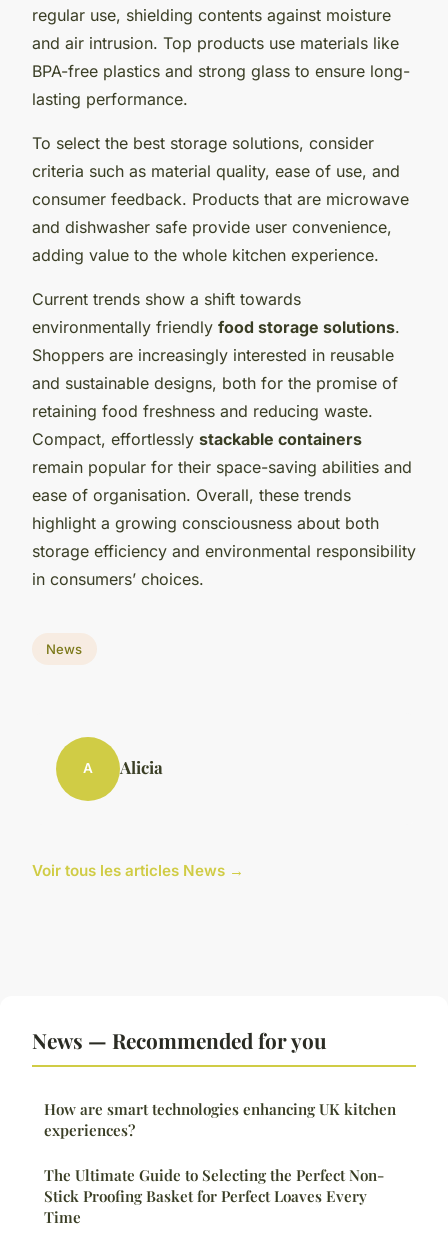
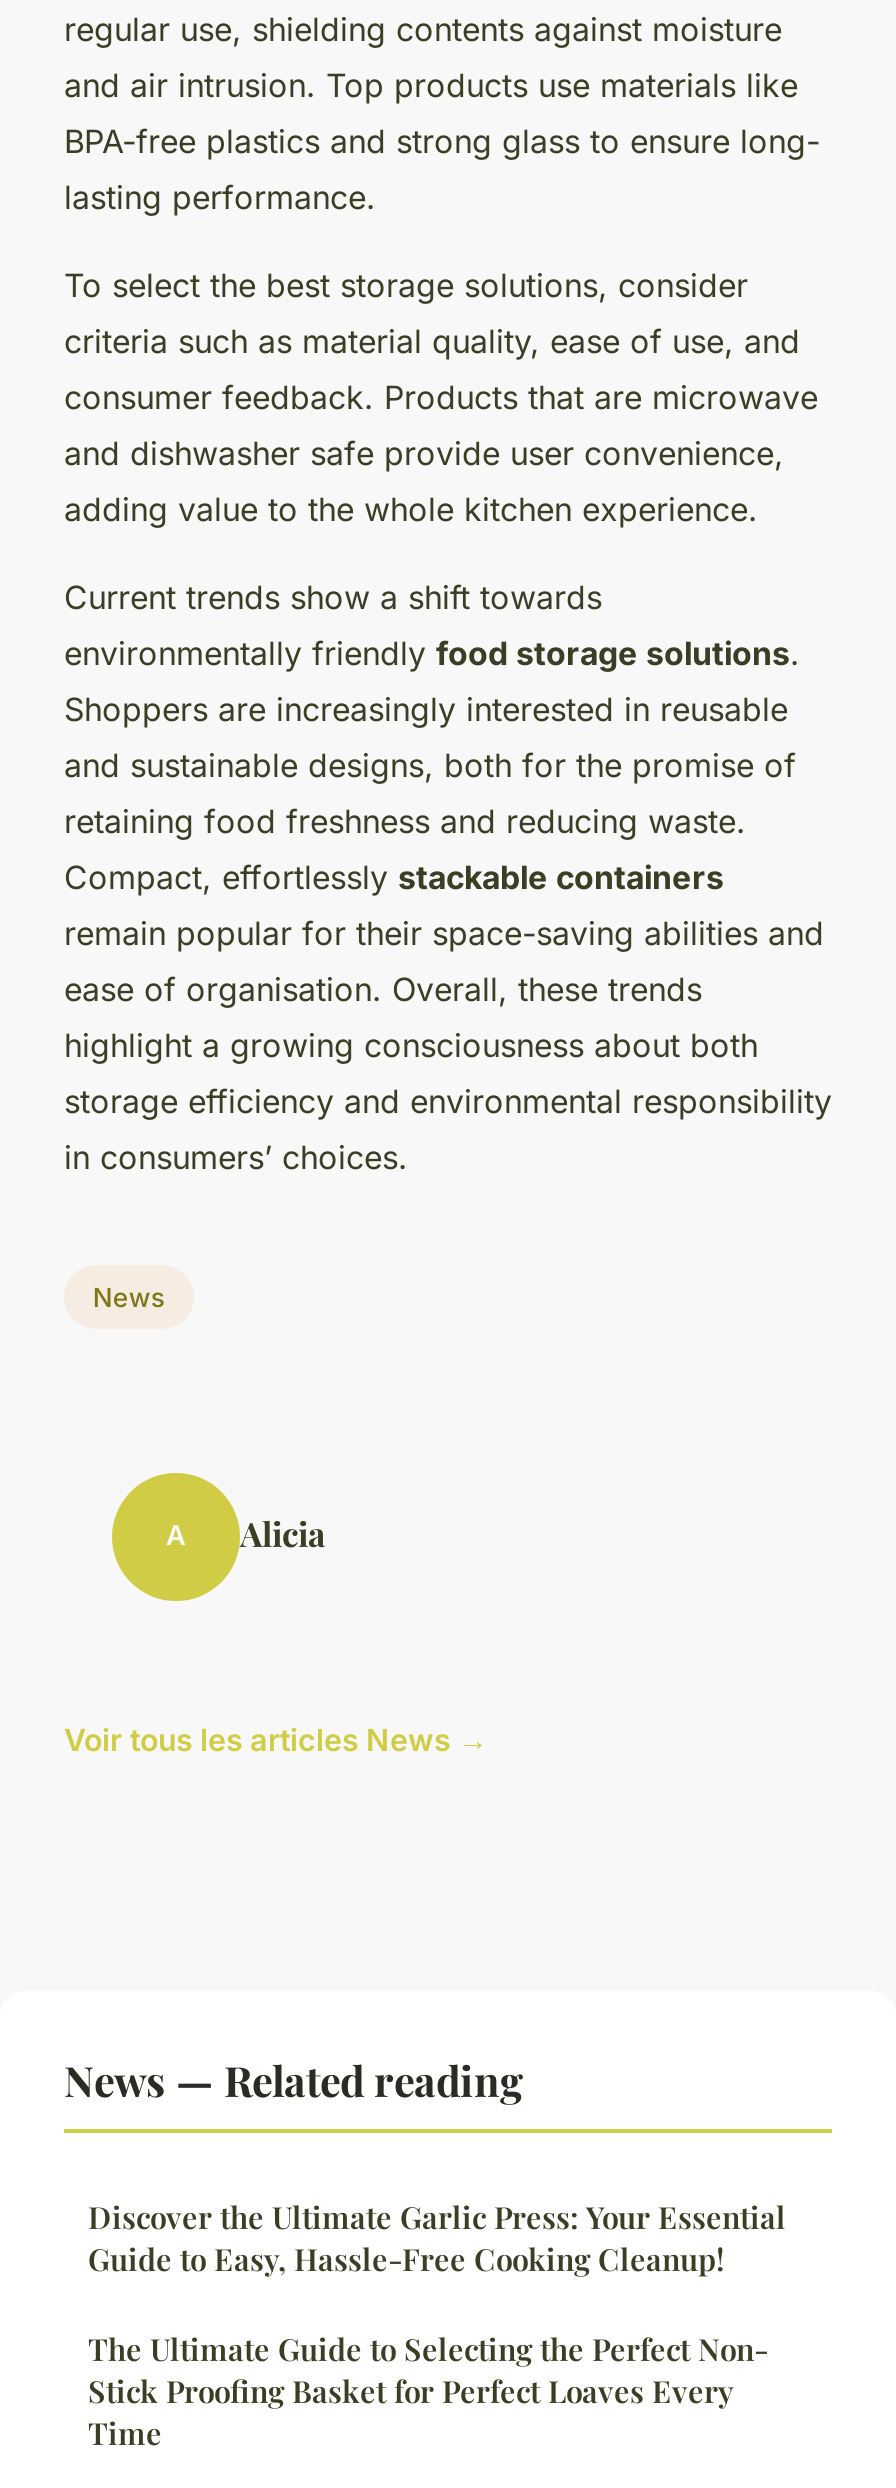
[32,1026,327,1054] News — Recommended for you -> [64,2050,524,2106] News — Related reading
[44,1099,396,1140] How are smart technologies enhancing UK kitchen | experiences? -> [88,2196,786,2278] Discover the Ultimate Garlic Press: Your Essential | Guide to Easy, Hassle-Free Cooking Cleanup!

